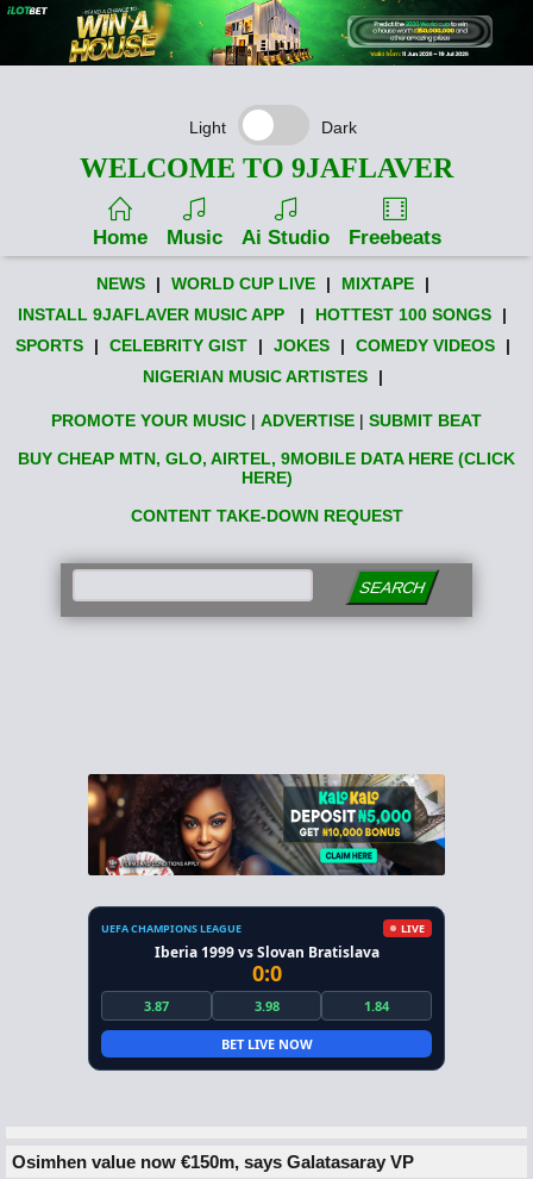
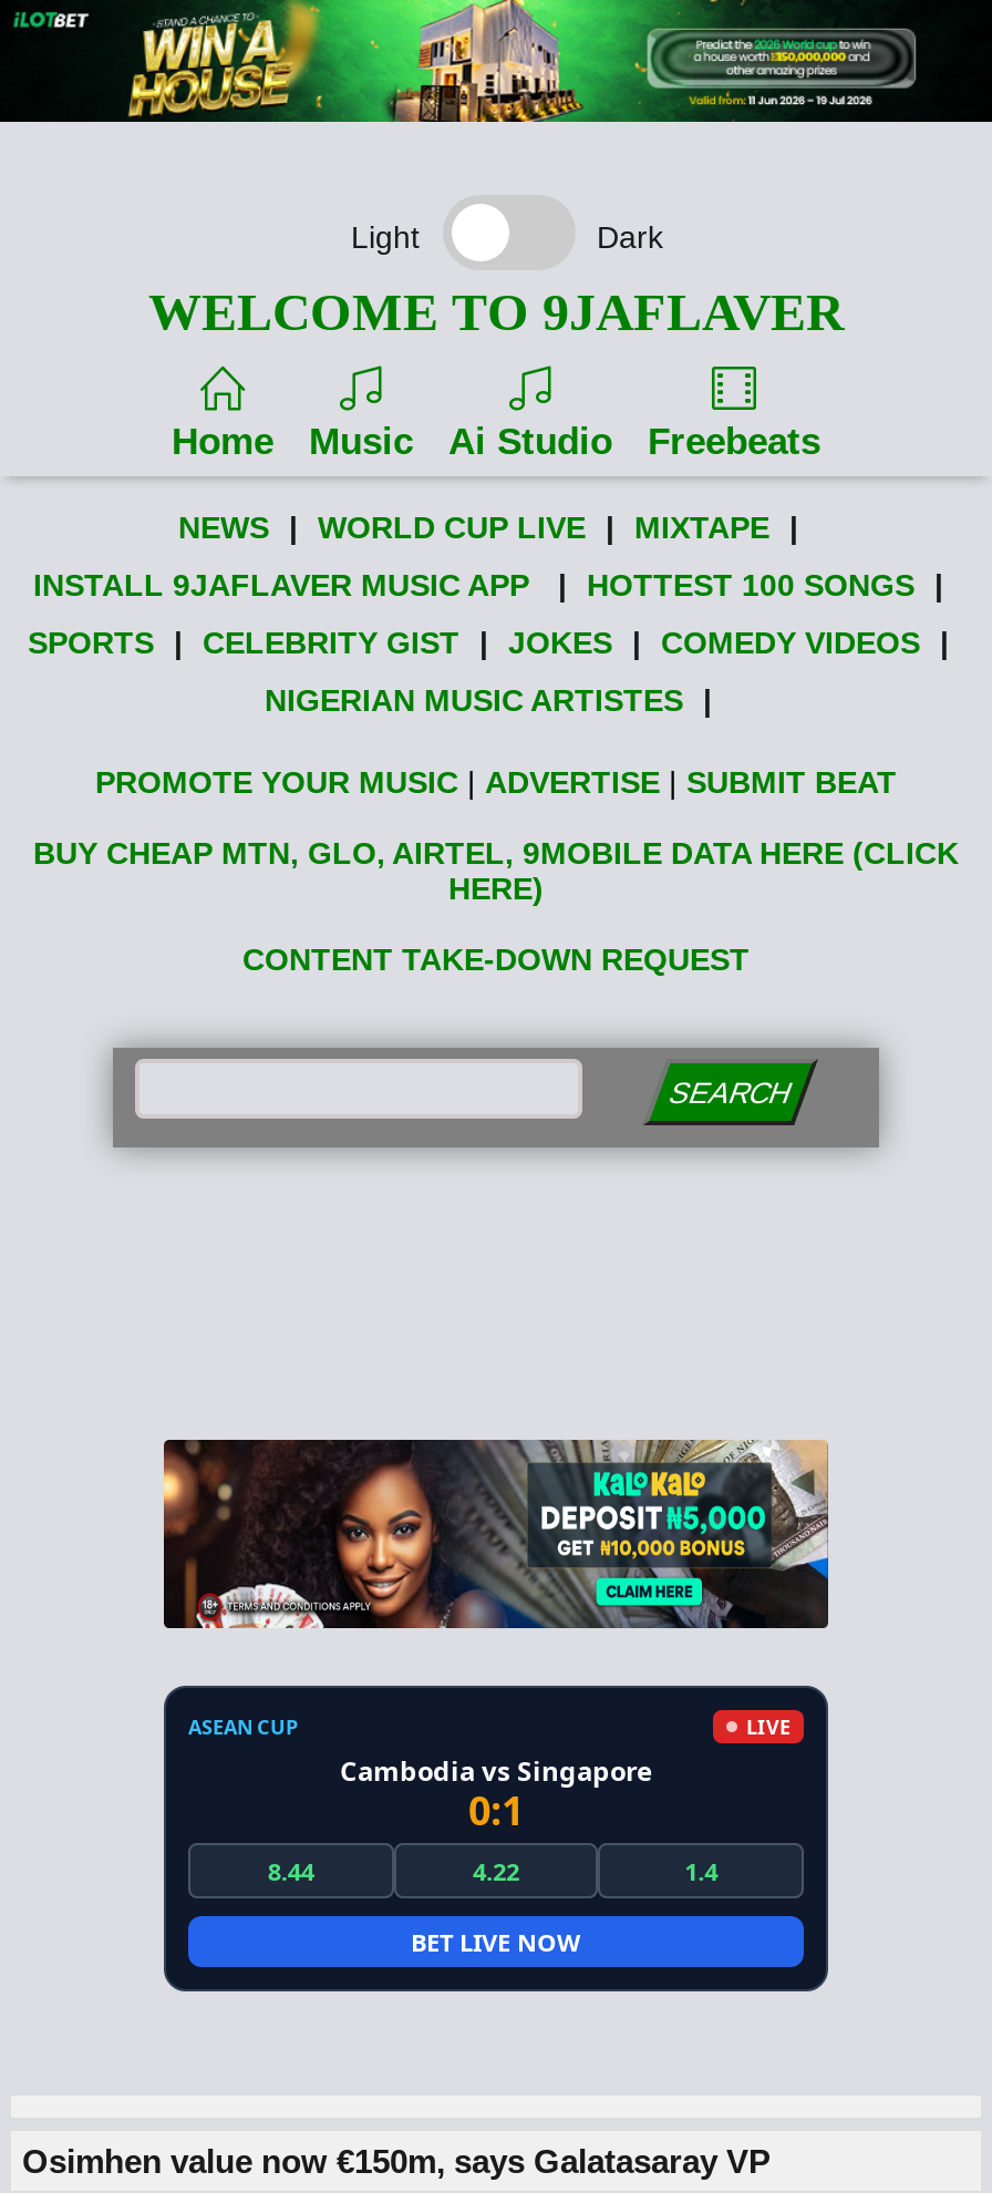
[101,921,242,936] UEFA CHAMPIONS LEAGUE -> [188,1712,299,1741] ASEAN CUP
[144,942,389,1015] Iberia 1999 vs Slovan Bratislava | 0:0 | 3.87 | 3.98 | 1.84 -> [267,1752,718,1887] Cambodia vs Singapore | 0:1 | 8.44 | 4.22 | 1.4

